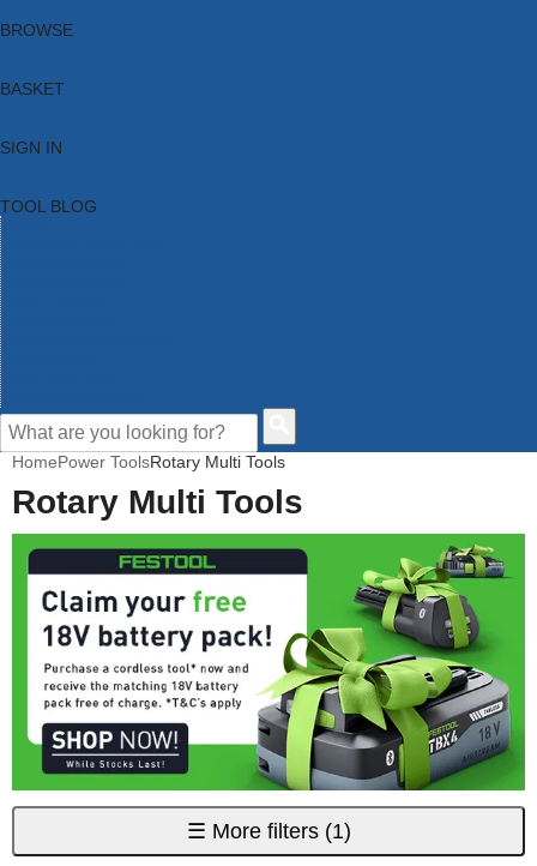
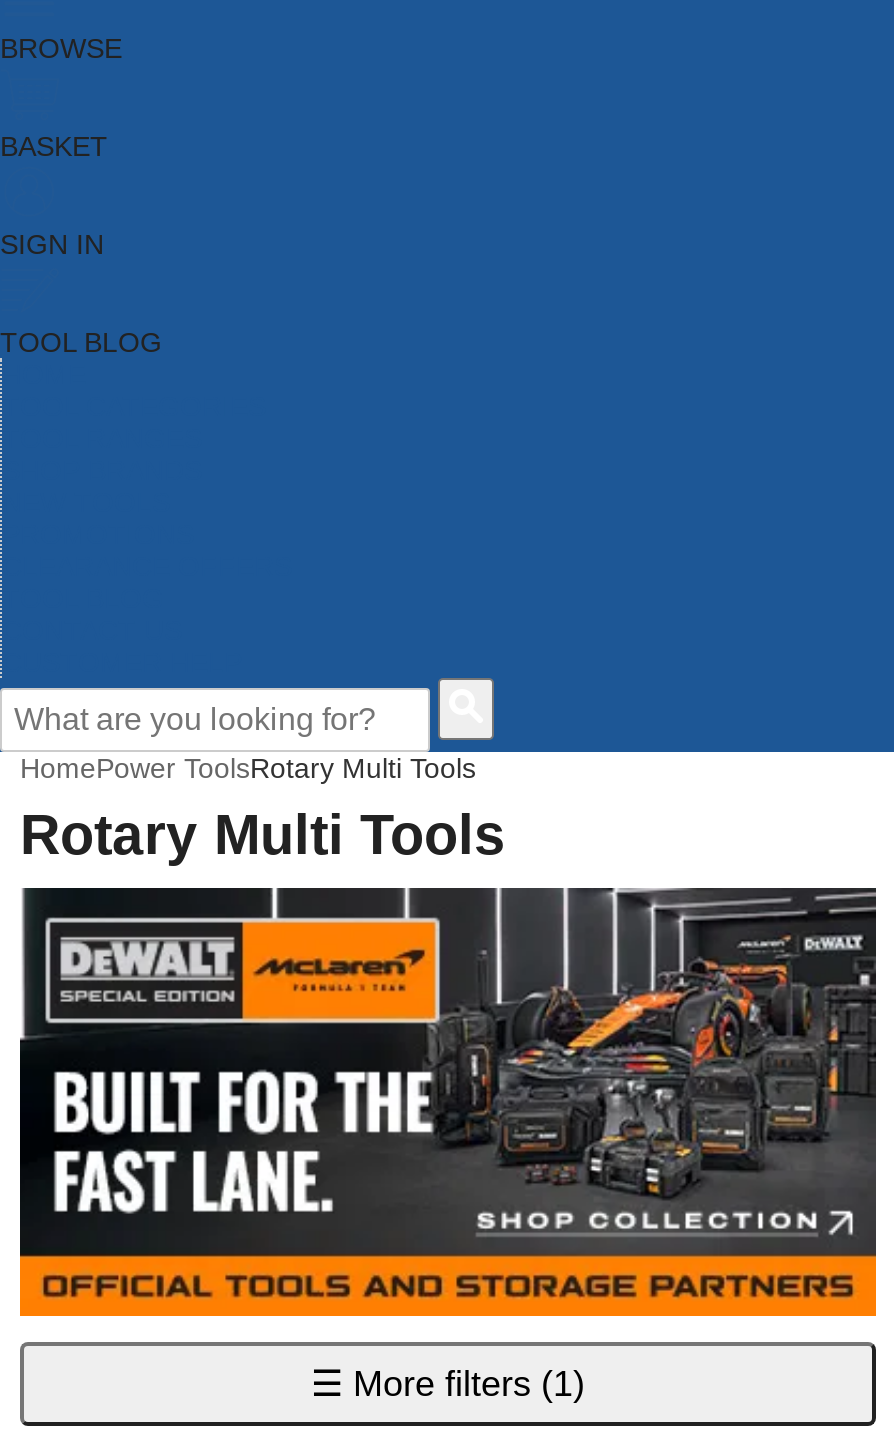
[11,533,526,792] [image] -> [18,886,878,1318] [image]

